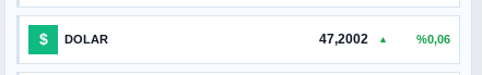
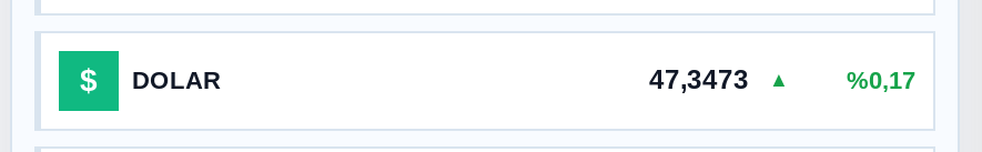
[319,32,368,47] 47,2002 -> [649,65,749,96] 47,3473
[416,32,450,46] %0,06 -> [847,66,915,93] %0,17

